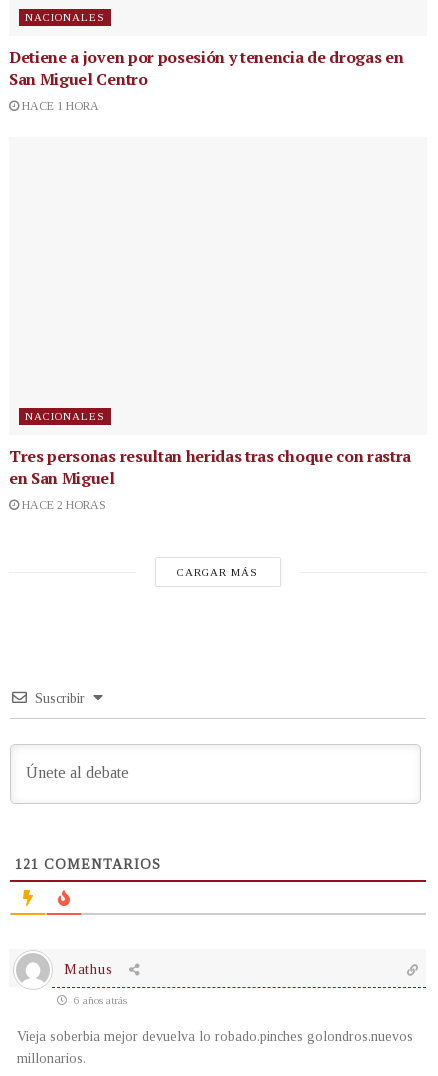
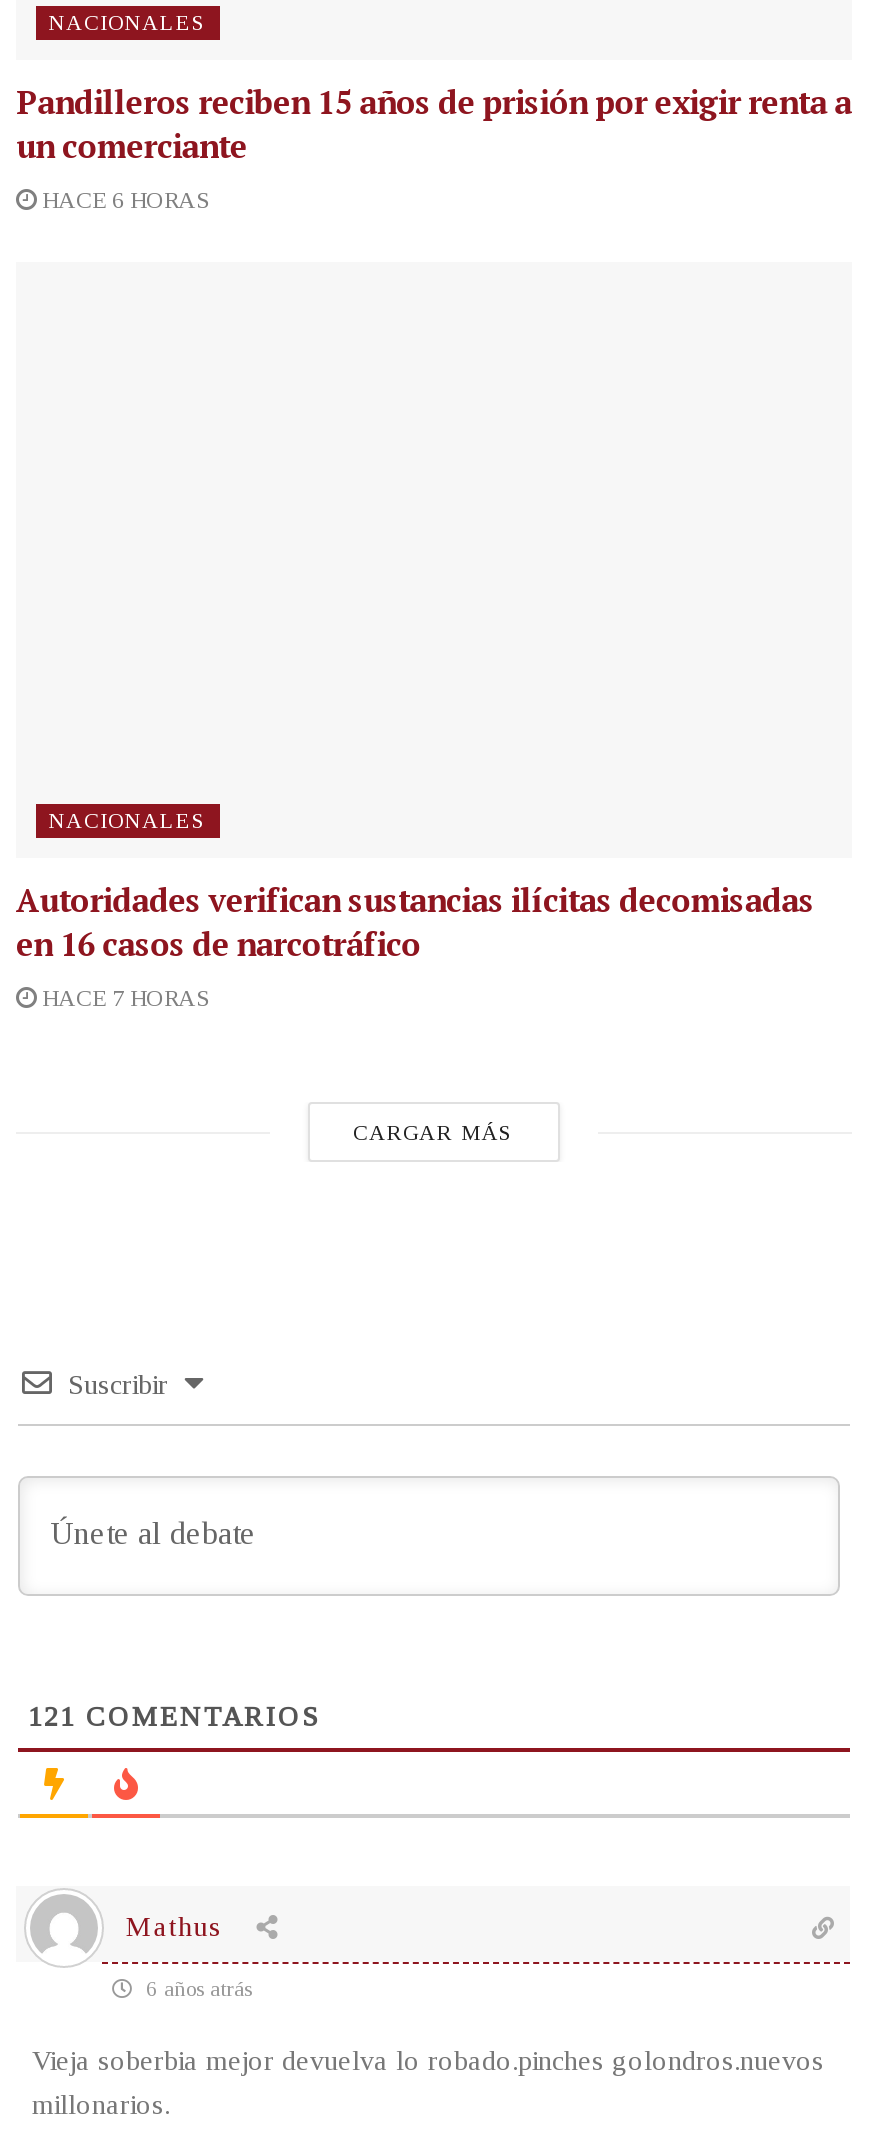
[9,45,403,112] Detiene a joven por posesión y tenencia de drogas en | San Miguel Centro | HACE 1 HORA -> [16,79,852,213] Pandilleros reciben 15 años de prisión por exigir renta a | un comerciante | HACE 6 HORAS
[9,445,411,512] Tres personas resultan heridas tras choque con rastra | en San Miguel | HACE 2 HORAS -> [16,879,814,1013] Autoridades verifican sustancias ilícitas decomisadas | en 16 casos de narcotráfico | HACE 7 HORAS

